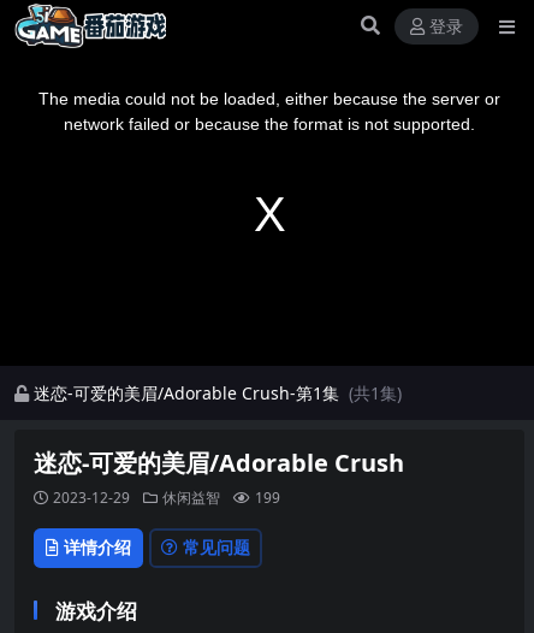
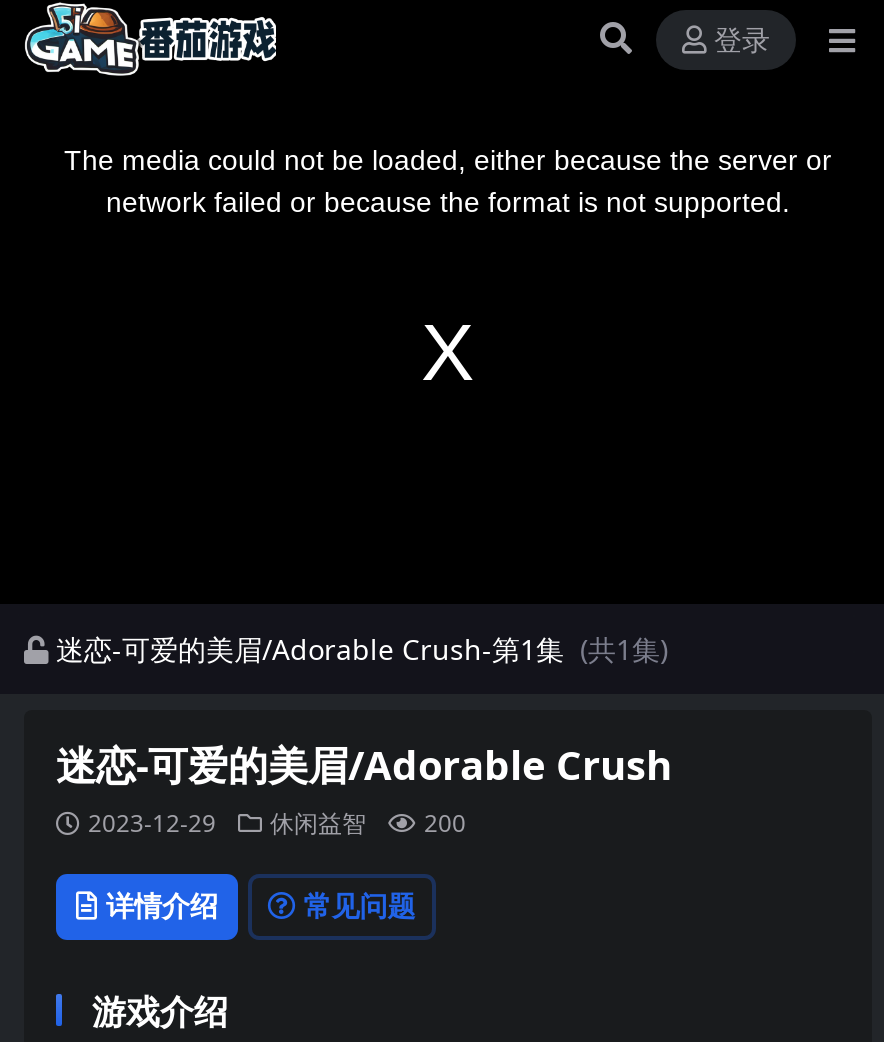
[53,487,280,508] 2023-12-29 休闲益智 199 -> [88,806,466,840] 2023-12-29 休闲益智 200

